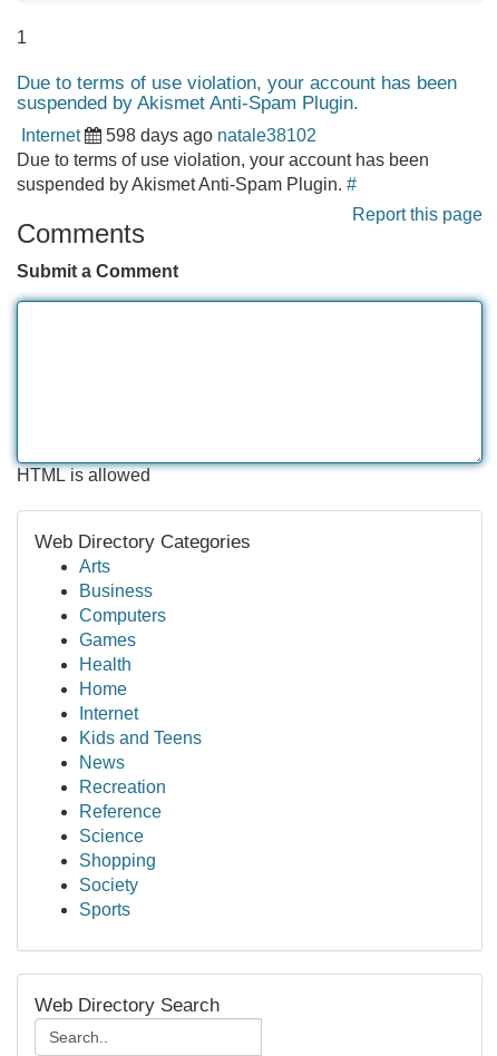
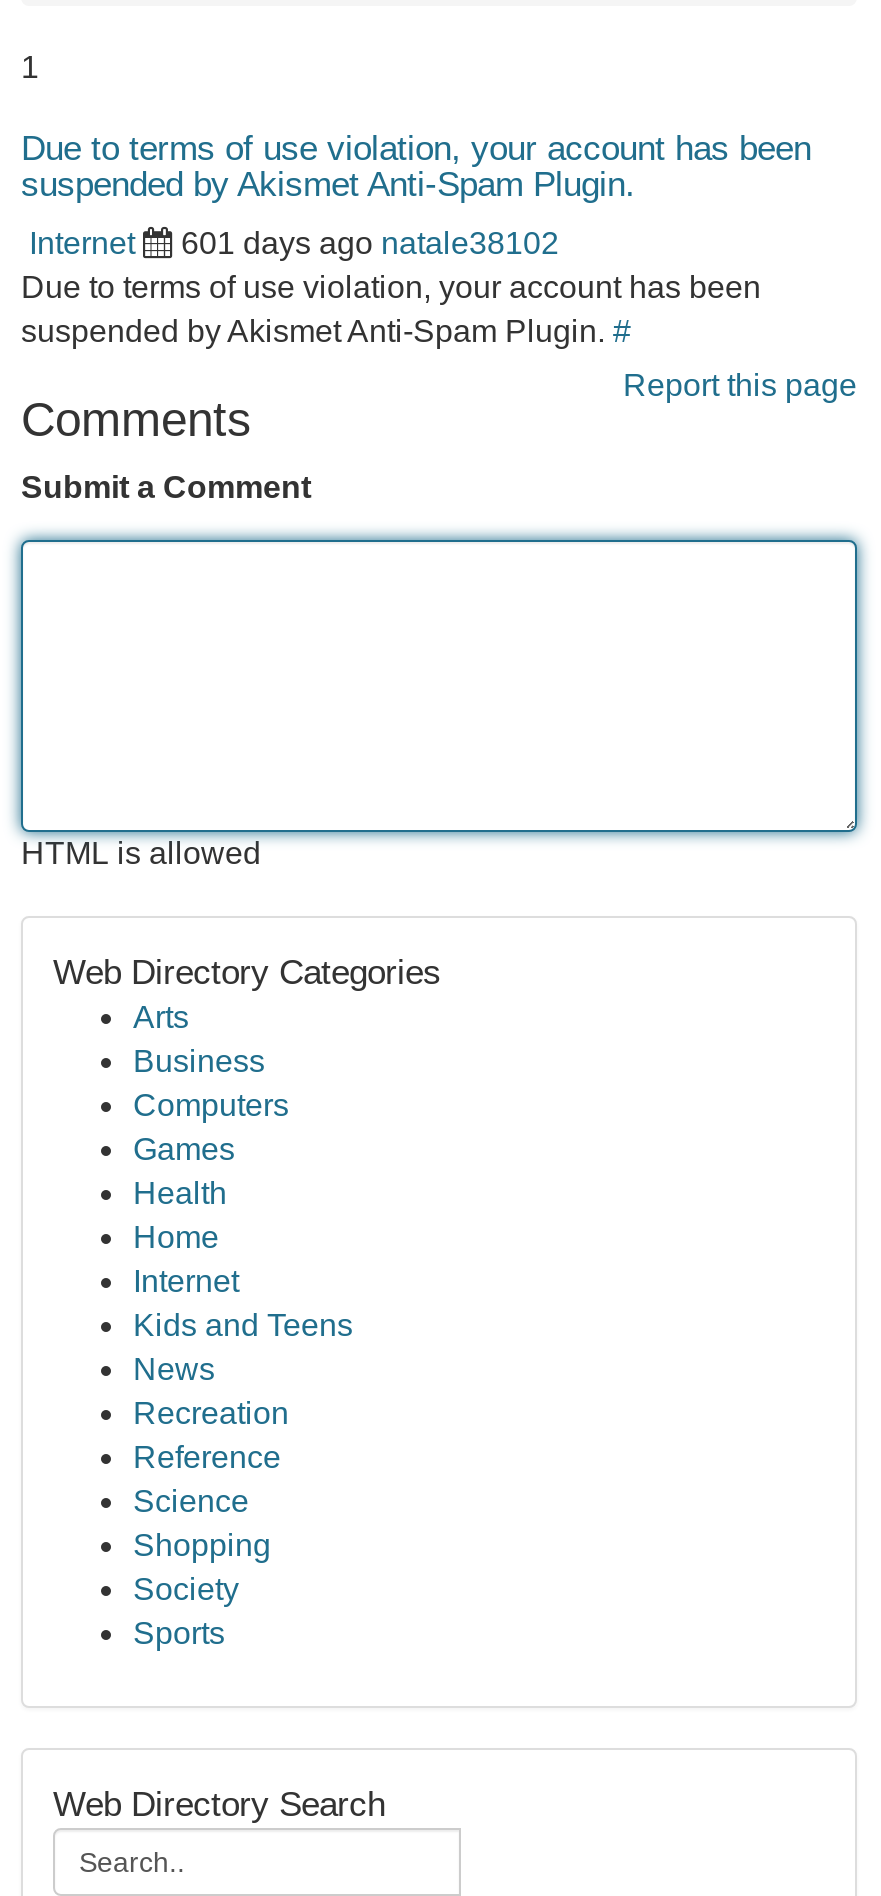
[106,126,316,145] 598 days ago natale38102 -> [181,226,559,260] 601 days ago natale38102

